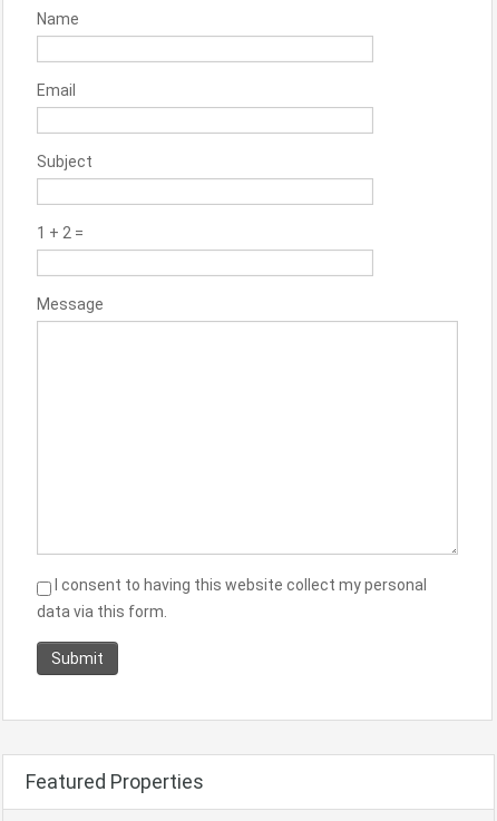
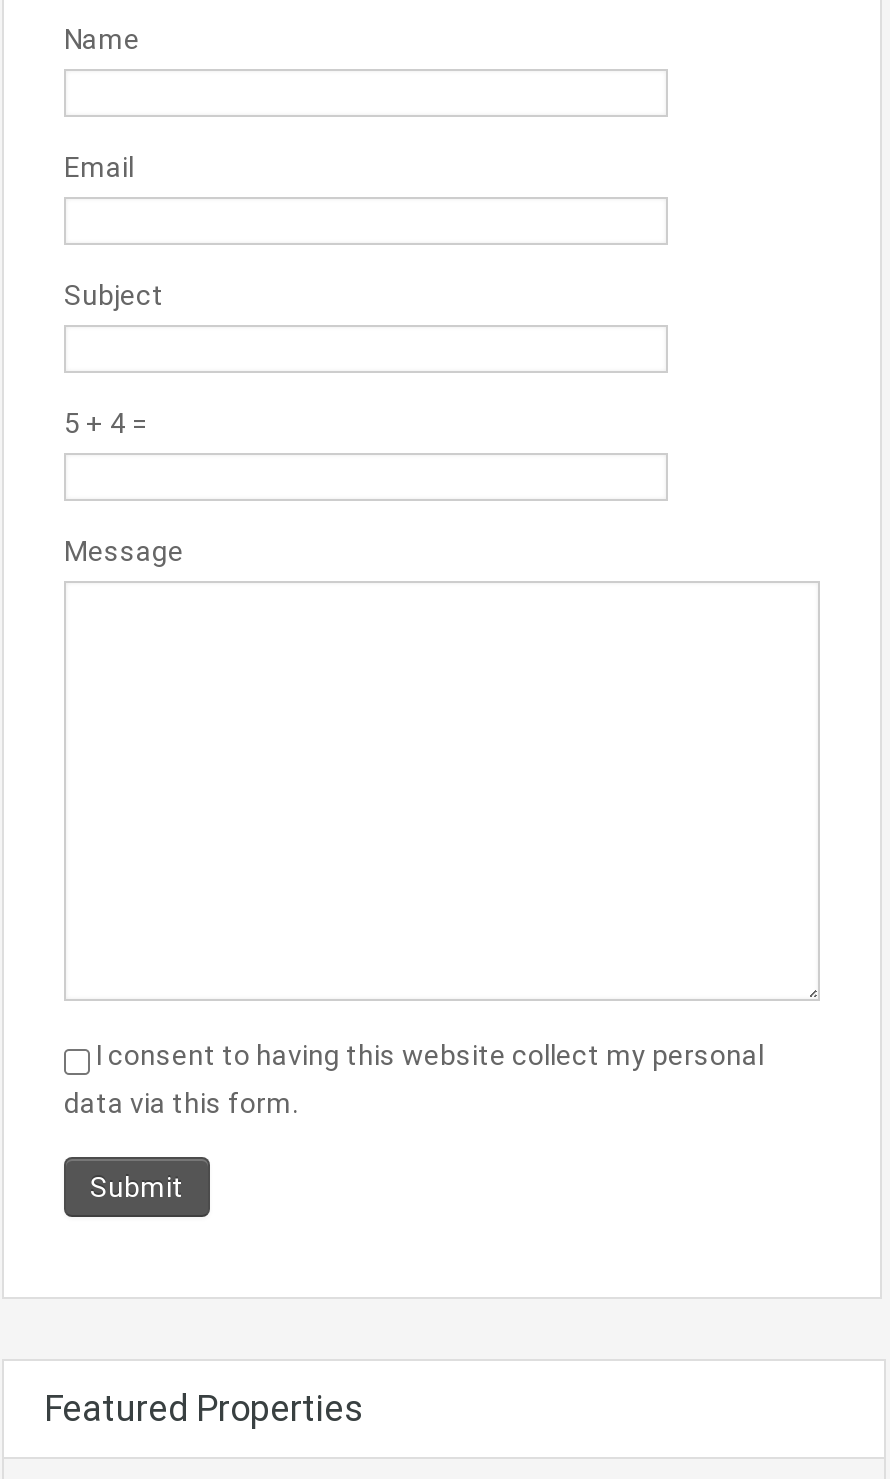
[37,224,84,242] 1 + 2 = -> [64,407,148,439] 5 + 4 =

